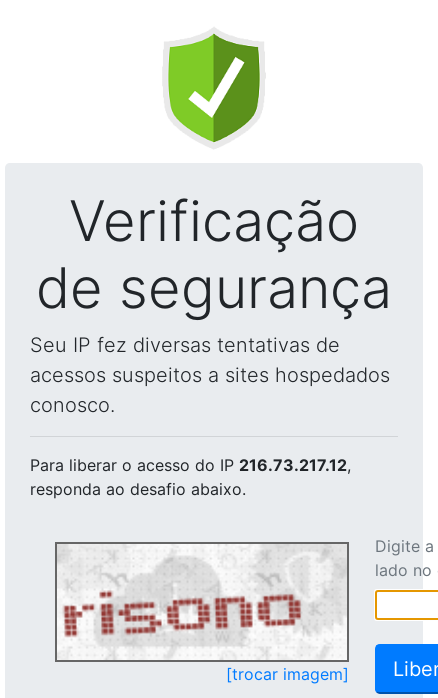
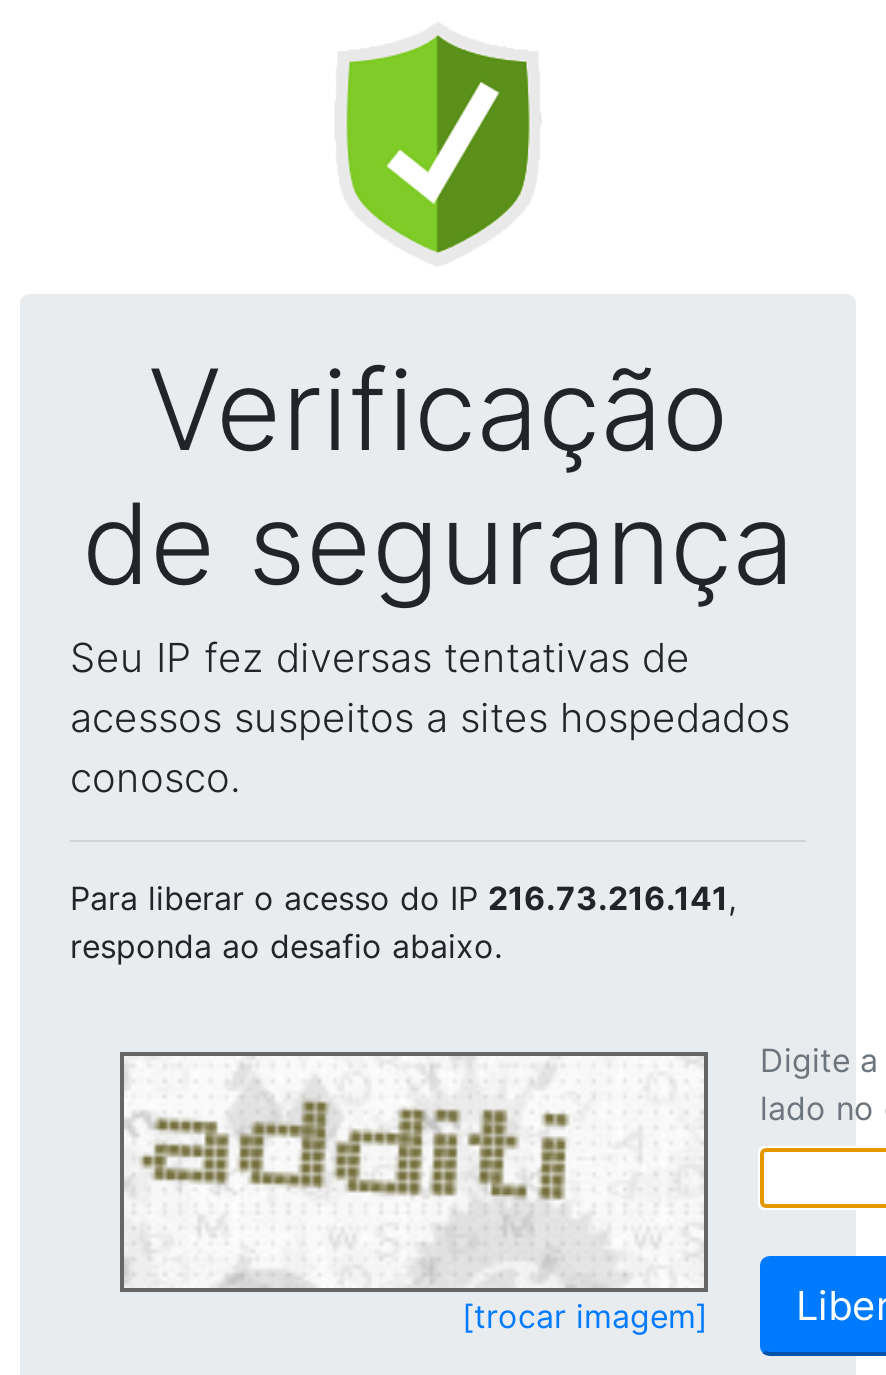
[30,455,351,475] Para liberar o acesso do IP 216.73.217.12, -> [70,878,736,918] Para liberar o acesso do IP 216.73.216.141,
[62,547,344,658] [image] -> [134,1060,700,1282] [image]

